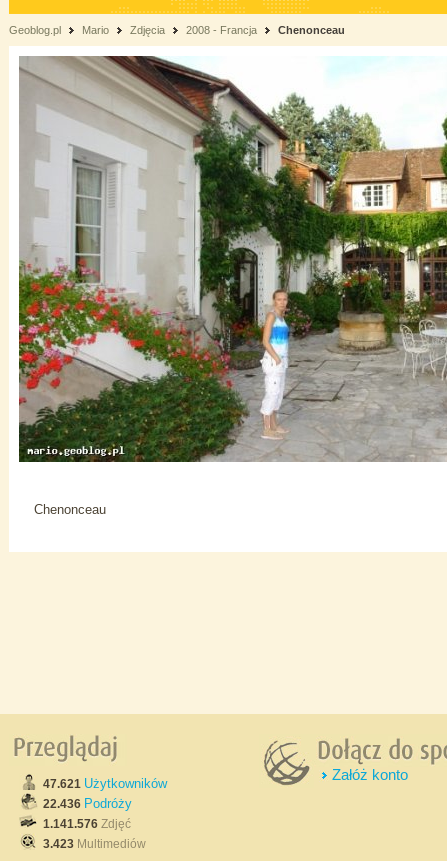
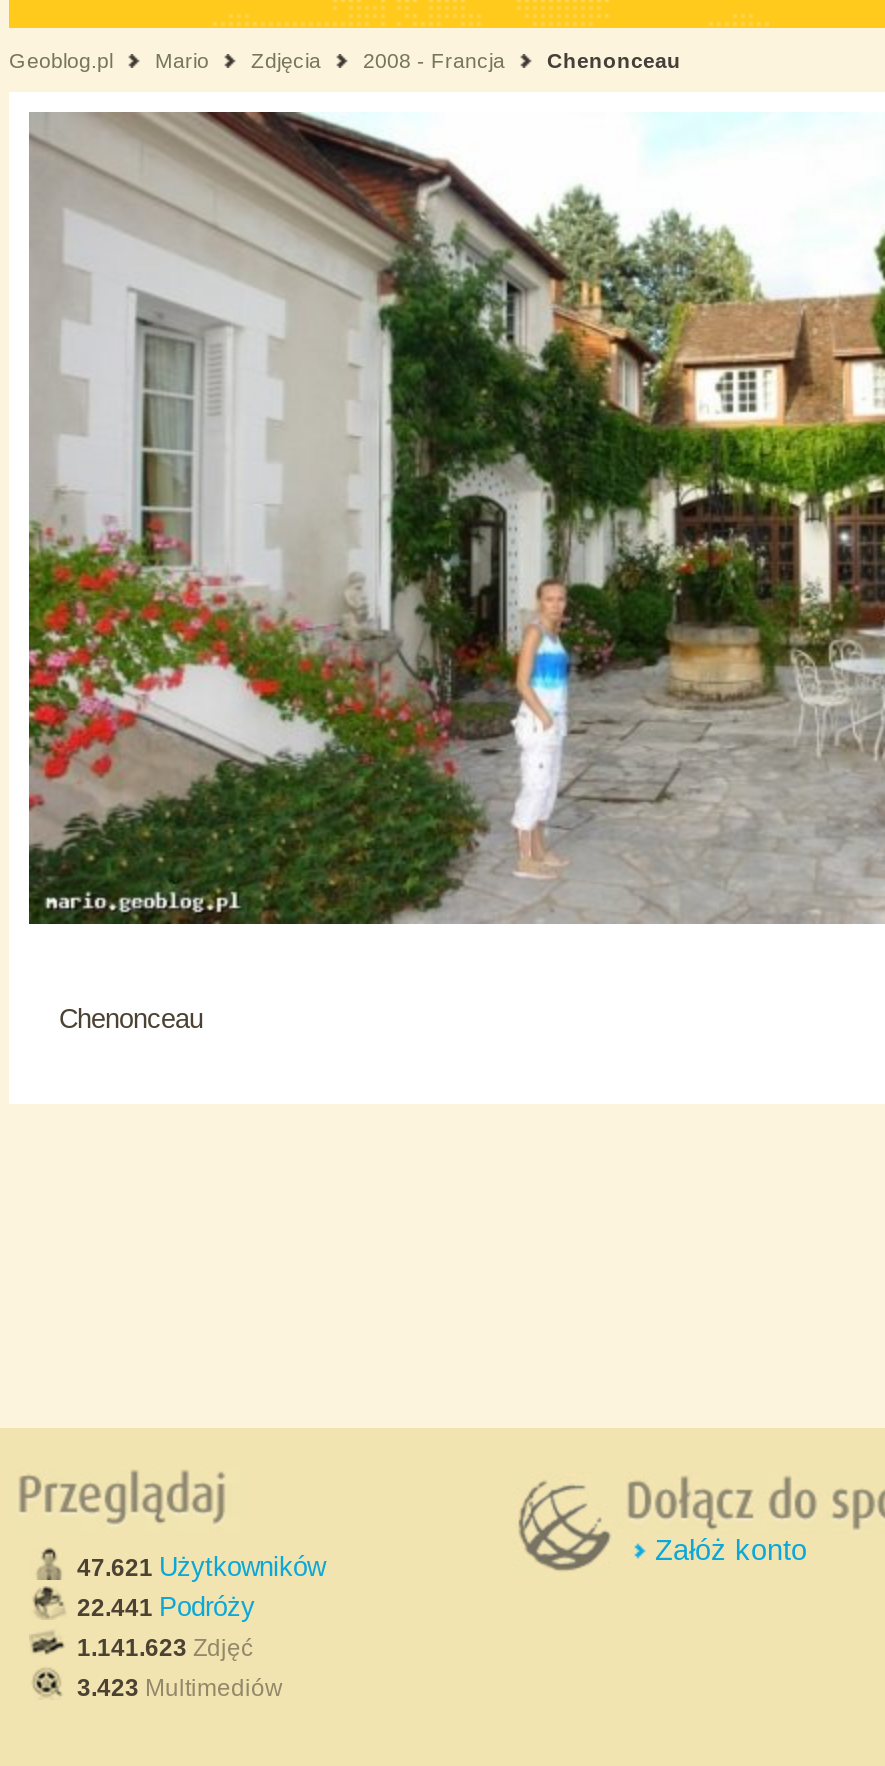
[43,796,132,811] 22.436 Podróży -> [77,1592,255,1622] 22.441 Podróży
[43,817,131,831] 1.141.576 Zdjęć -> [77,1634,253,1662] 1.141.623 Zdjęć

